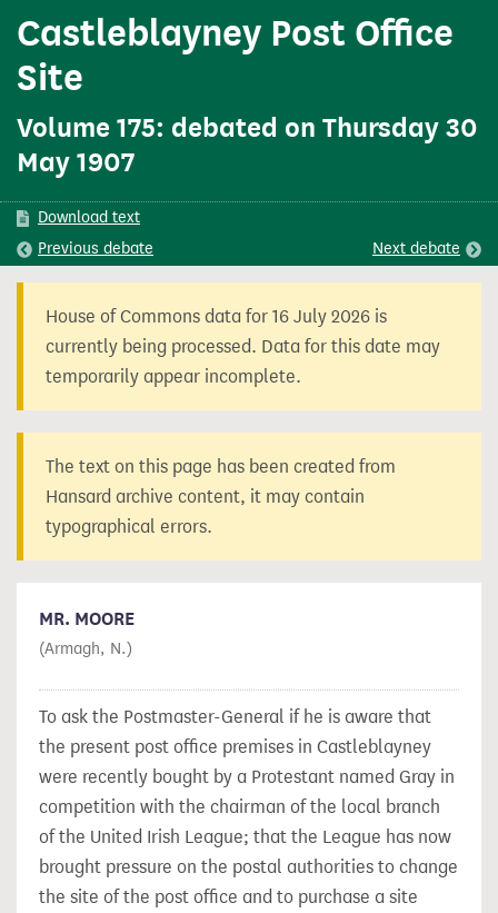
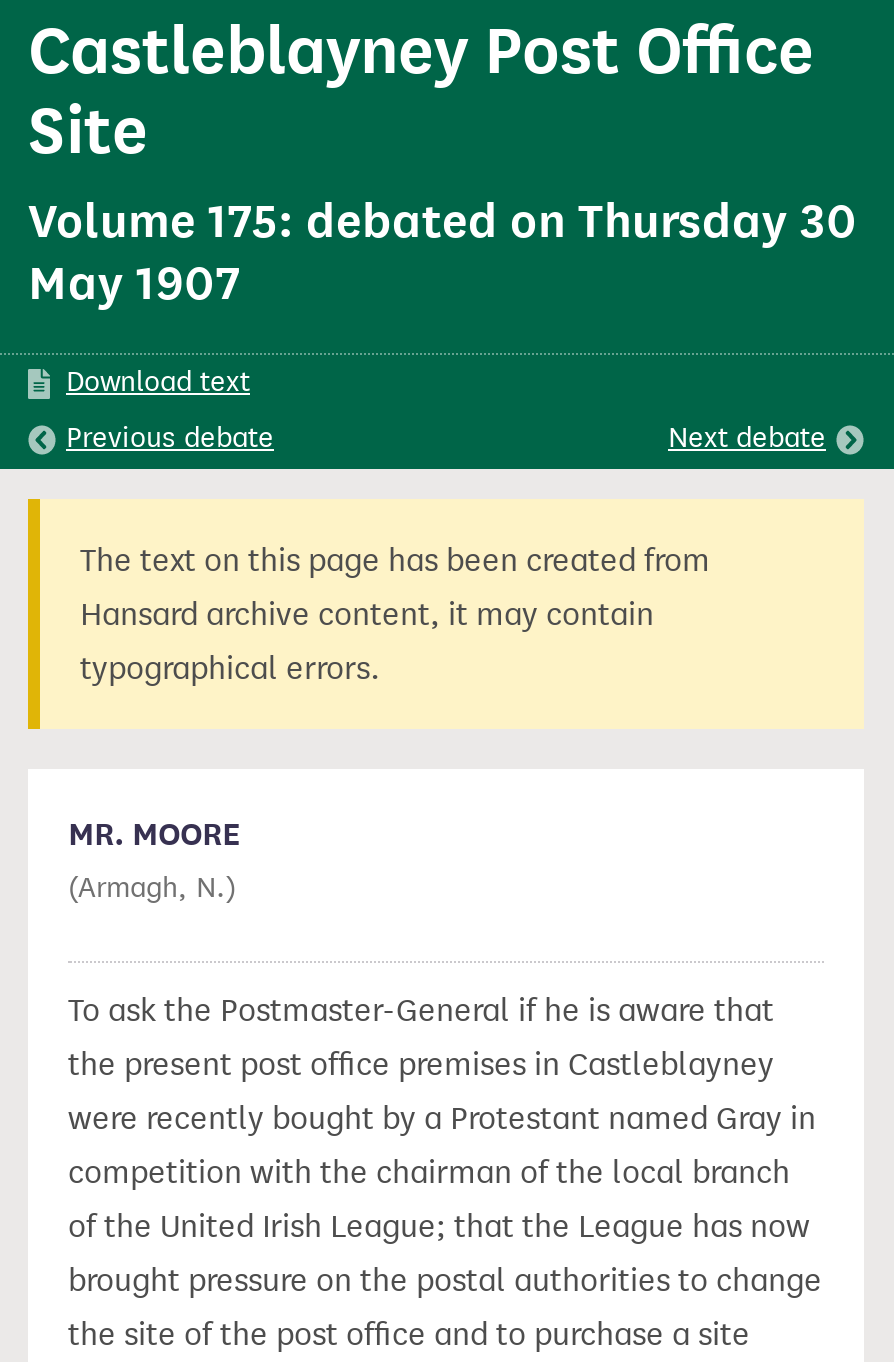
[46,306,440,387] House of Commons data for 16 July 2026 is | currently being processed. Data for this date may | temporarily appear incomplete. -> none

